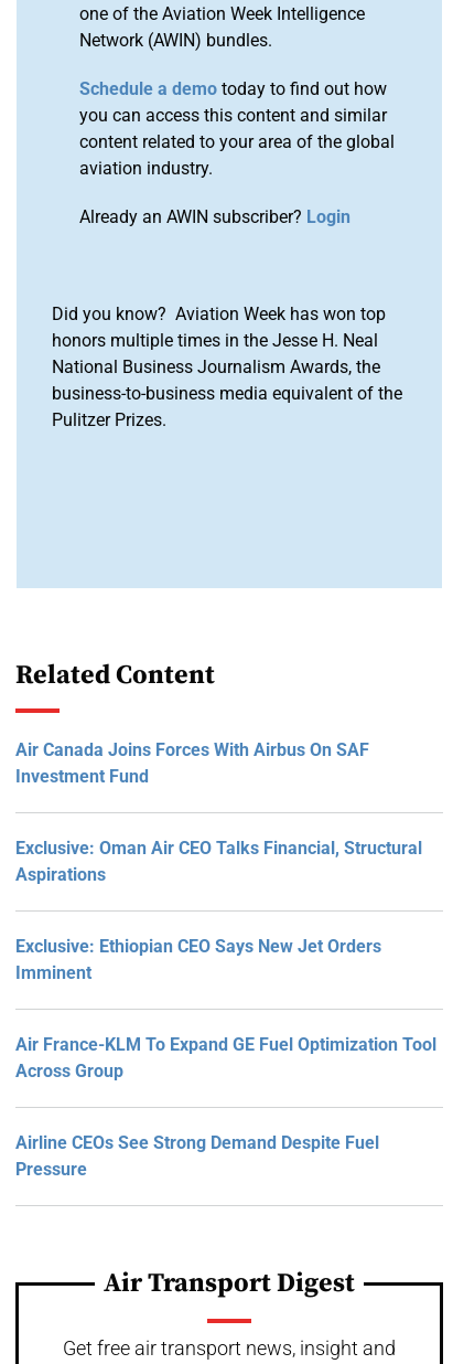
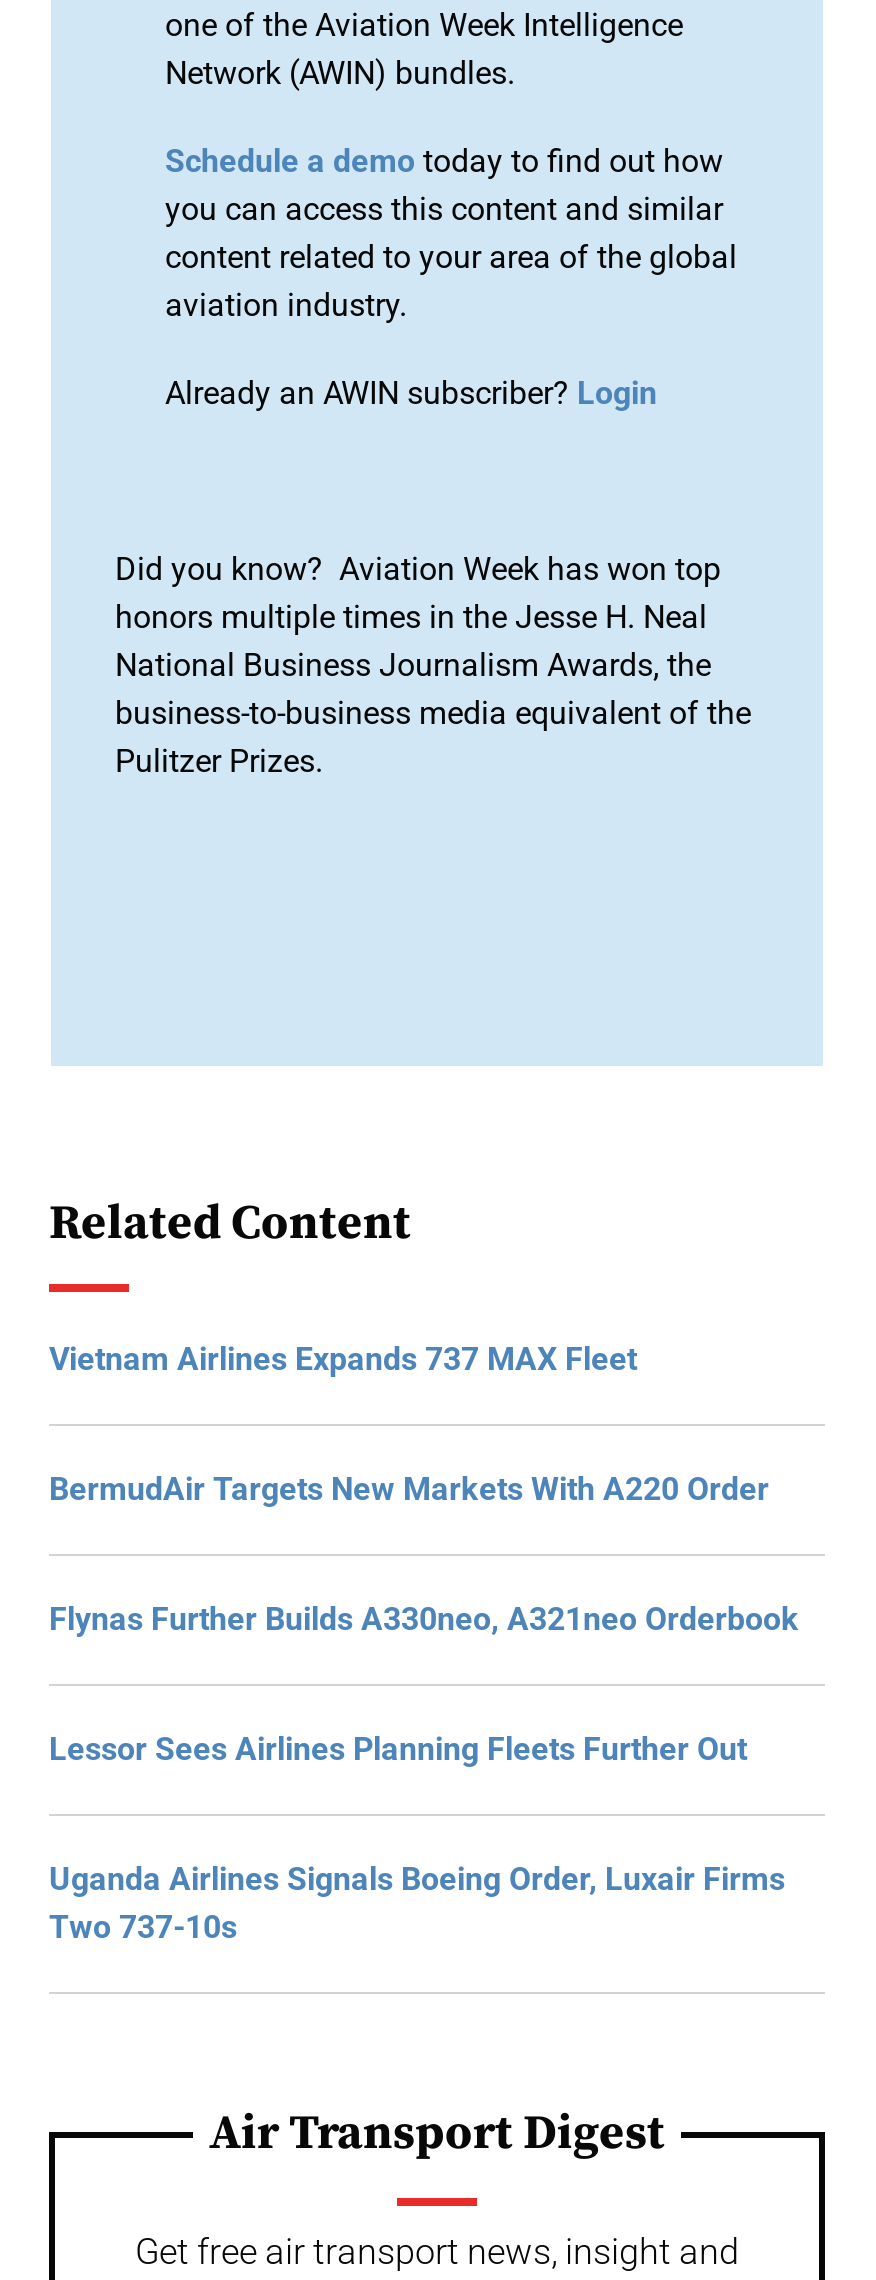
[15,739,369,787] Air Canada Joins Forces With Airbus On SAF | Investment Fund -> [49,1340,637,1378] Vietnam Airlines Expands 737 MAX Fleet
[15,838,422,885] Exclusive: Oman Air CEO Talks Financial, Structural | Aspirations -> [49,1470,769,1508] BermudAir Targets New Markets With A220 Order
[15,936,381,983] Exclusive: Ethiopian CEO Says New Jet Orders | Imminent -> [49,1600,799,1638] Flynas Further Builds A330neo, A321neo Orderbook
[15,1034,436,1081] Air France-KLM To Expand GE Fuel Optimization Tool | Across Group -> [49,1730,747,1768] Lessor Sees Airlines Planning Fleets Further Out
[15,1132,379,1180] Airline CEOs See Strong Demand Despite Fuel | Pressure -> [49,1860,785,1946] Uganda Airlines Signals Boeing Order, Luxair Firms | Two 737-10s

